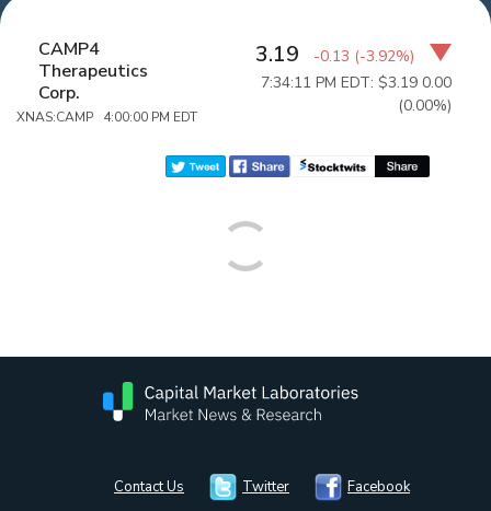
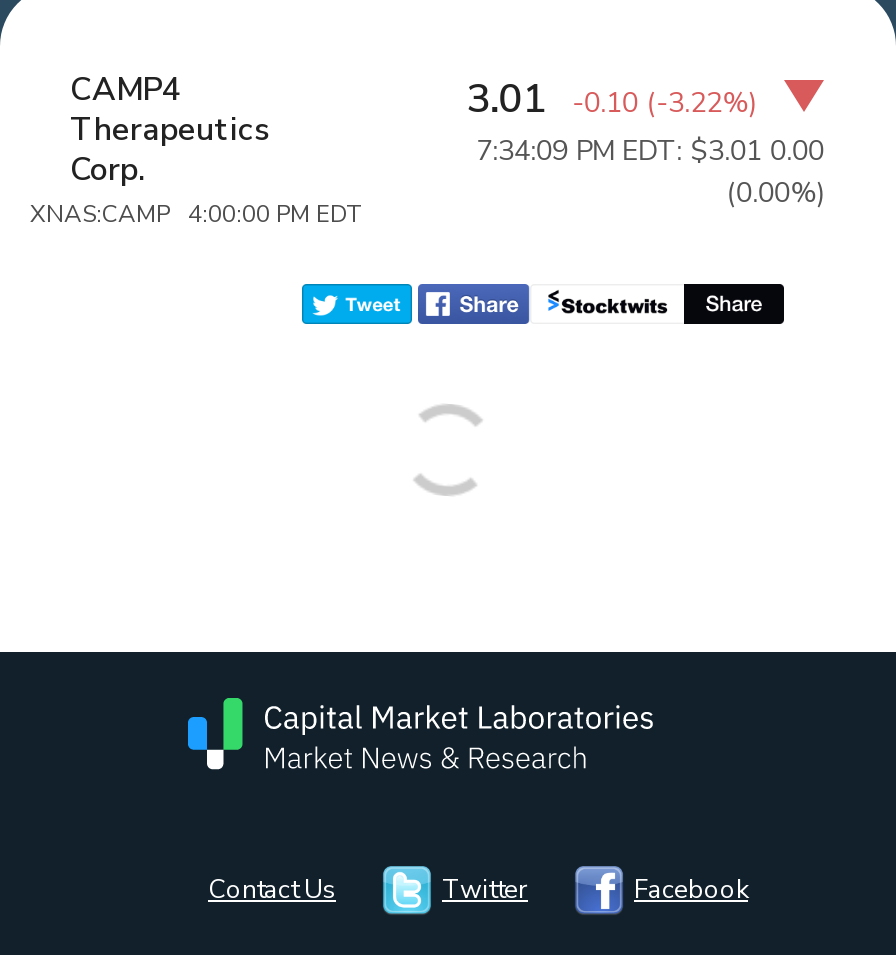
[255,39,299,69] 3.19 -> [466,72,546,126] 3.01
[314,46,419,67] -0.13 (-3.92%) -> [572,84,764,122] -0.10 (-3.22%)
[261,72,452,93] 7:34:11 PM EDT: $3.19 0.00 -> [476,132,824,170] 7:34:09 PM EDT: $3.01 0.00

